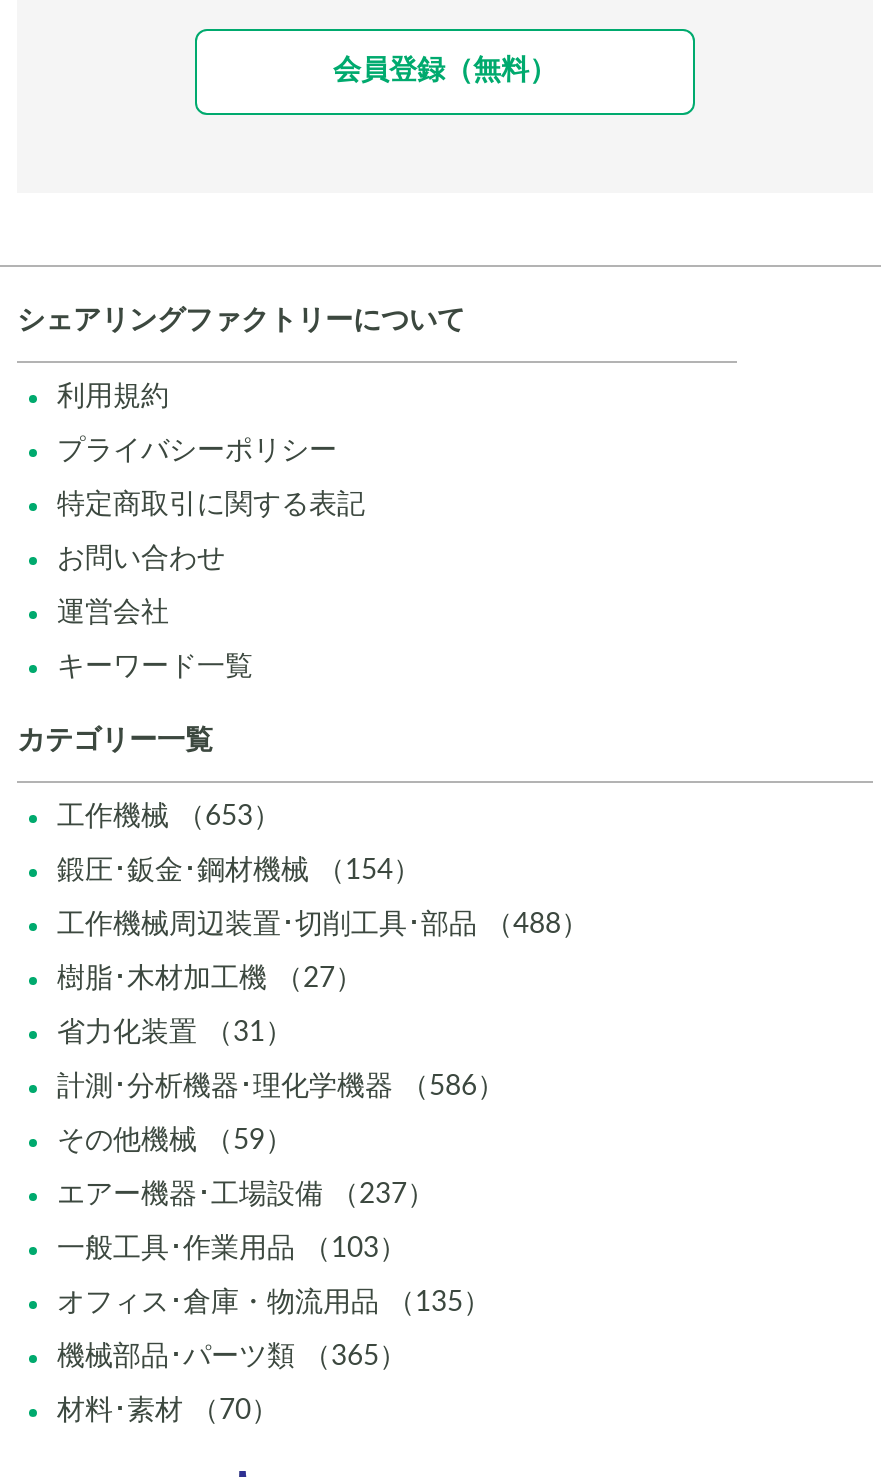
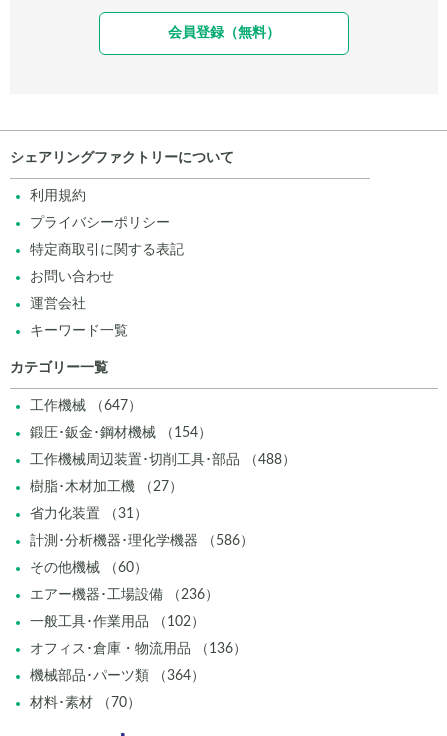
[57,804,281,832] 工作機械 （653） -> [30,399,142,413] 工作機械 （647）
[57,1128,293,1156] その他機械 （59） -> [30,561,148,575] その他機械 （60）
[57,1182,435,1210] エアー機器･工場設備 （237） -> [30,588,219,602] エアー機器･工場設備 （236）
[57,1236,407,1264] 一般工具･作業用品 （103） -> [30,615,205,629] 一般工具･作業用品 （102）
[57,1290,491,1318] オフィス･倉庫・物流用品 （135） -> [30,642,247,656] オフィス･倉庫・物流用品 （136）
[57,1344,407,1372] 機械部品･パーツ類 （365） -> [30,669,205,683] 機械部品･パーツ類 （364）

